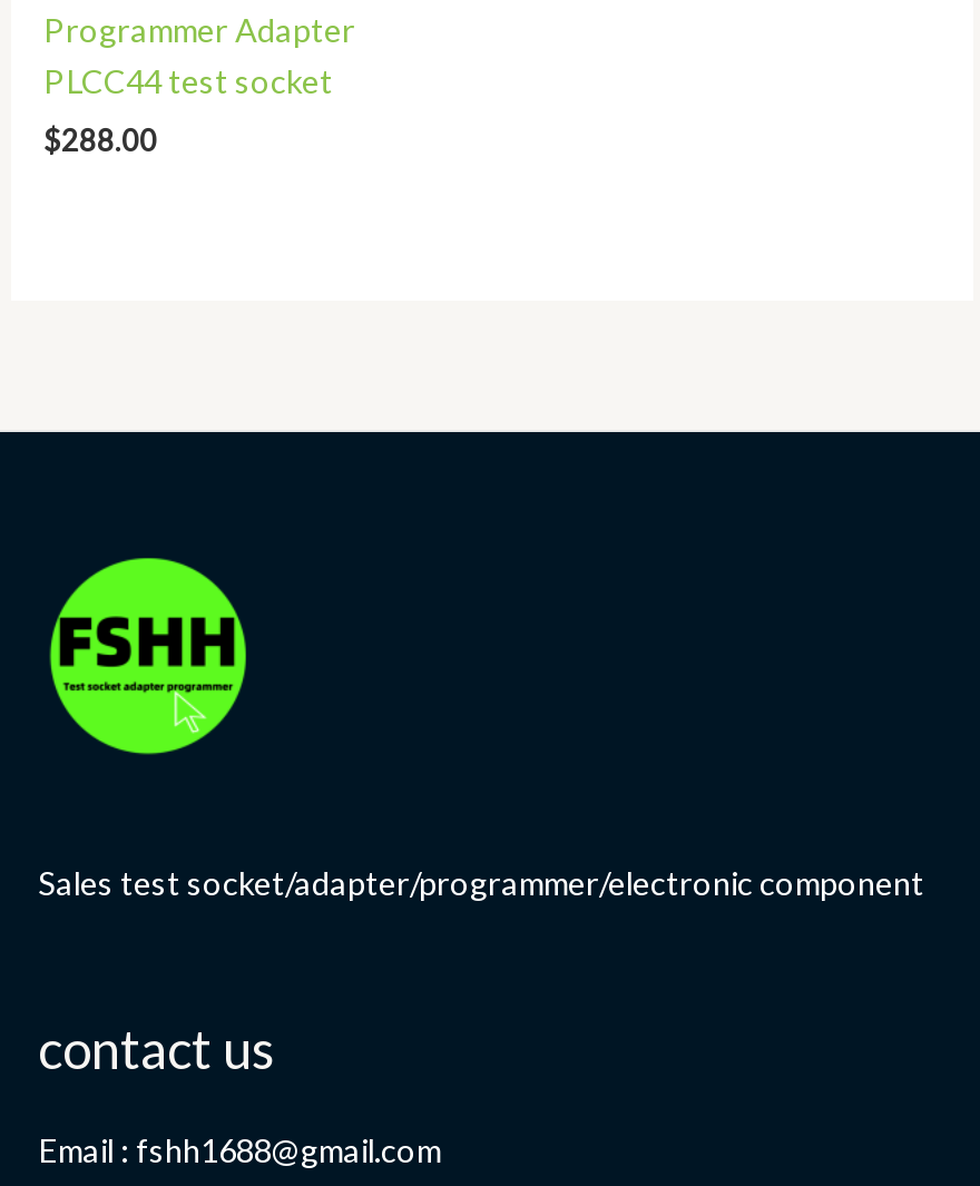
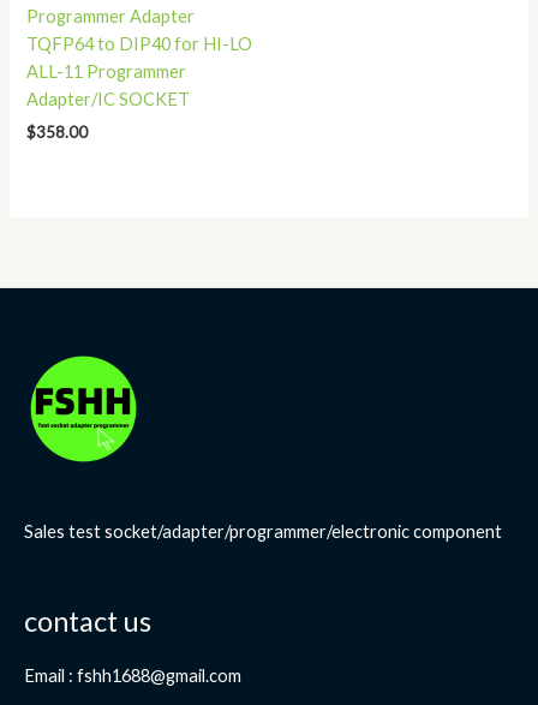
[43,63,333,101] PLCC44 test socket -> [27,34,253,110] TQFP64 to DIP40 for HI-LO | ALL-11 Programmer | Adapter/IC SOCKET
[43,124,157,159] $288.00 -> [27,122,88,141] $358.00

